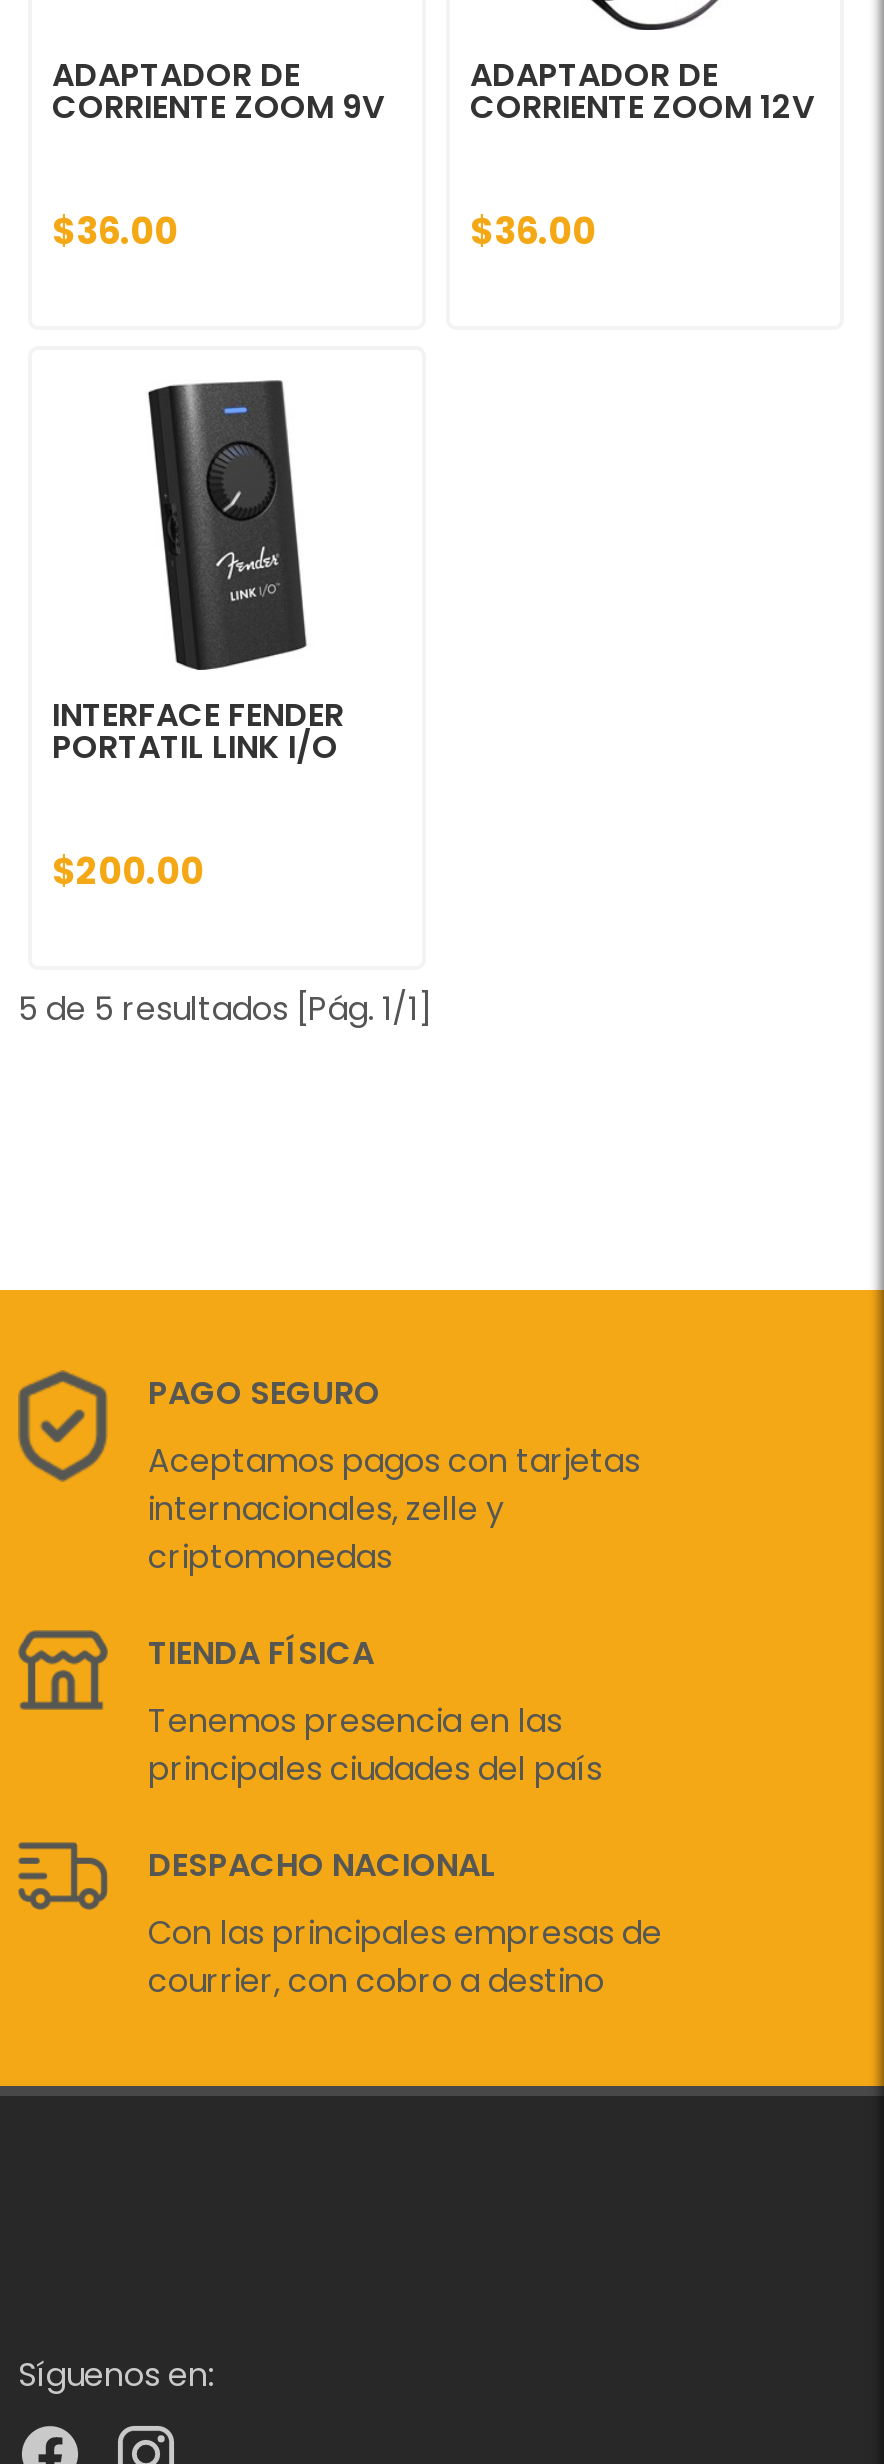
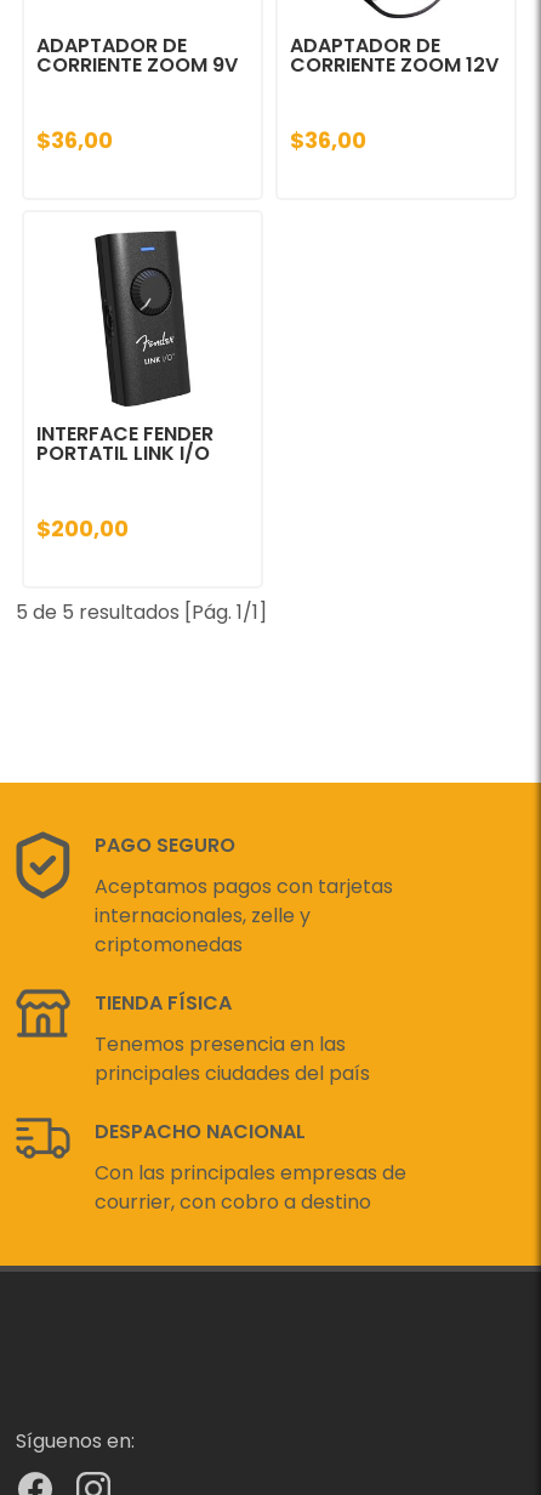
[52,205,178,255] $36.00 -> [36,125,113,155] $36,00
[470,205,596,255] $36.00 -> [290,125,366,155] $36,00
[52,847,204,897] $200.00 -> [36,514,129,544] $200,00

